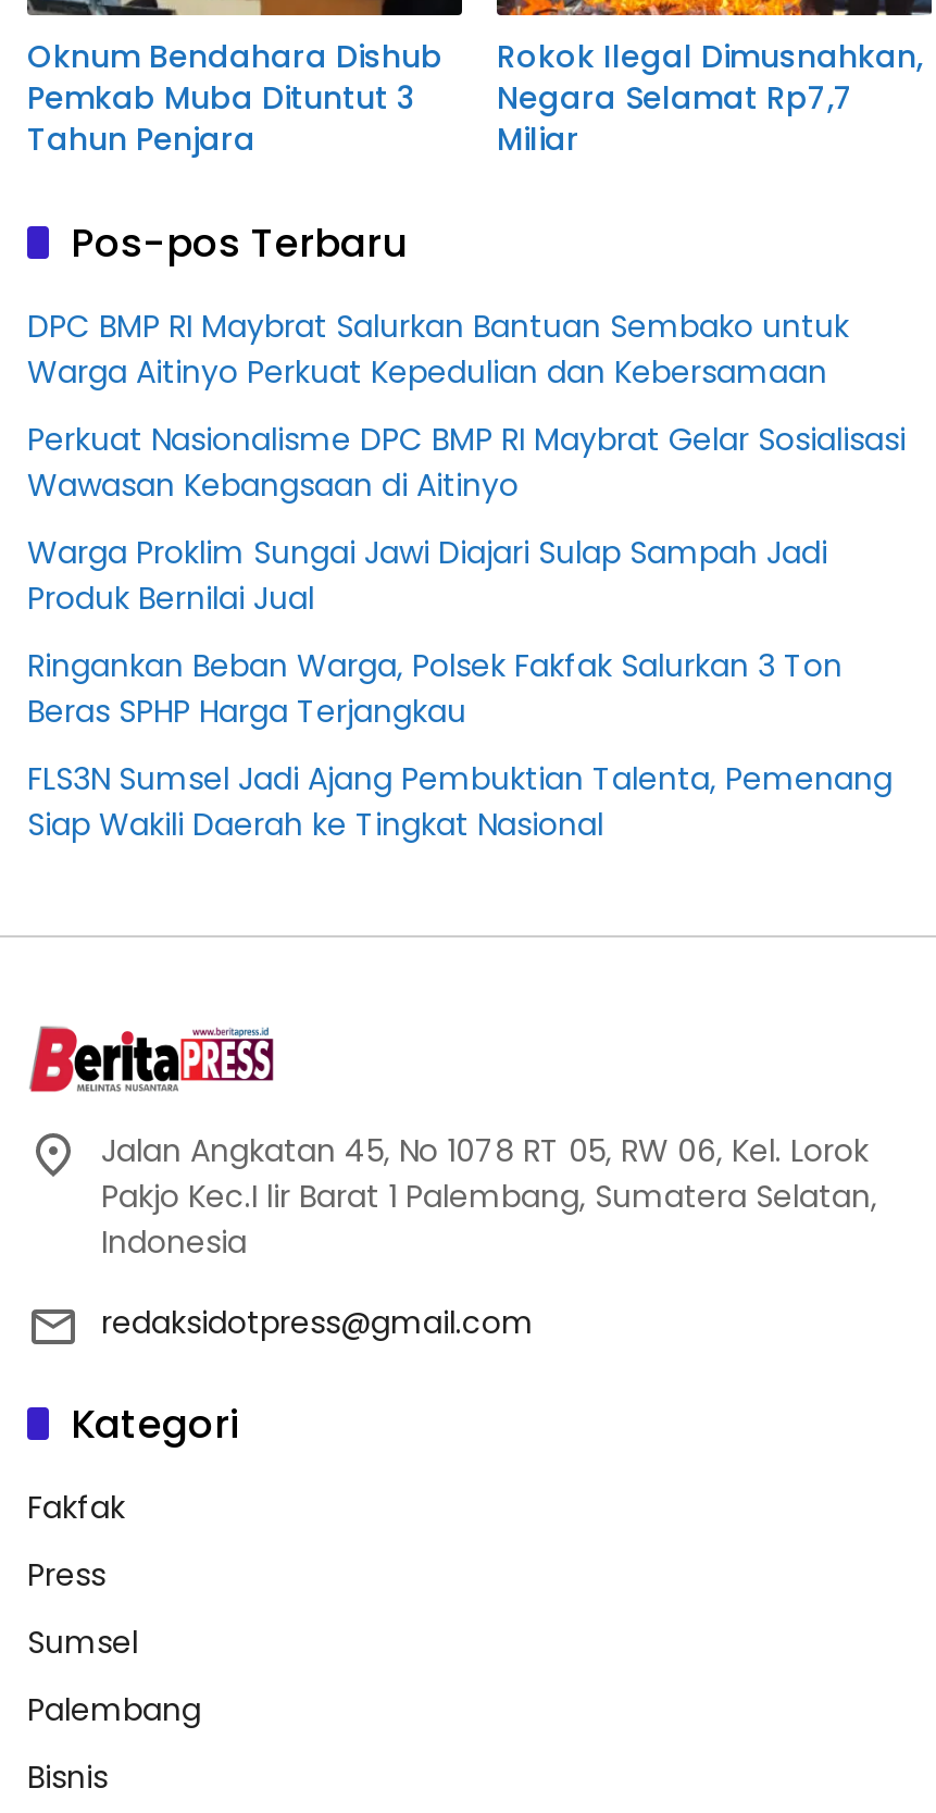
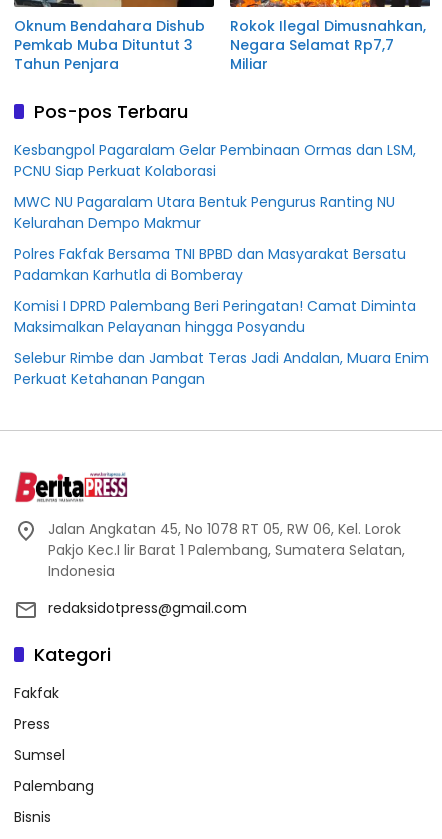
[27,304,849,393] DPC BMP RI Maybrat Salurkan Bantuan Sembako untuk | Warga Aitinyo Perkuat Kepedulian dan Kebersamaan -> [14,140,416,181] Kesbangpol Pagaralam Gelar Pembinaan Ormas dan LSM, | PCNU Siap Perkuat Kolaborasi
[27,417,906,506] Perkuat Nasionalisme DPC BMP RI Maybrat Gelar Sosialisasi | Wawasan Kebangsaan di Aitinyo -> [14,192,395,233] MWC NU Pagaralam Utara Bentuk Pengurus Ranting NU | Kelurahan Dempo Makmur
[27,530,827,619] Warga Proklim Sungai Jawi Diajari Sulap Sampah Jadi | Produk Bernilai Jual -> [14,244,406,285] Polres Fakfak Bersama TNI BPBD dan Masyarakat Bersatu | Padamkan Karhutla di Bomberay
[27,643,843,733] Ringankan Beban Warga, Polsek Fakfak Salurkan 3 Ton | Beras SPHP Harga Terjangkau -> [14,296,416,337] Komisi I DPRD Palembang Beri Peringatan! Camat Diminta | Maksimalkan Pelayanan hingga Posyandu
[27,757,893,846] FLS3N Sumsel Jadi Ajang Pembuktian Talenta, Pemenang | Siap Wakili Daerah ke Tingkat Nasional -> [14,348,429,389] Selebur Rimbe dan Jambat Teras Jadi Andalan, Muara Enim | Perkuat Ketahanan Pangan

